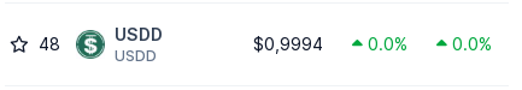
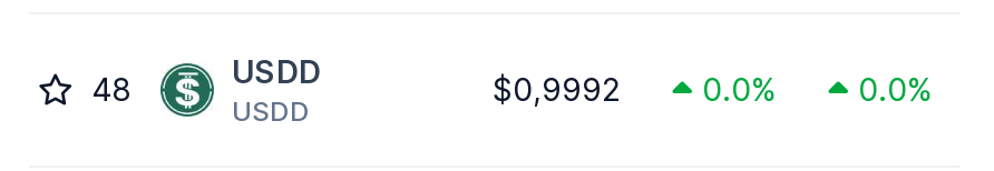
[253,34,323,54] $0,9994 -> [493,69,620,107] $0,9992

